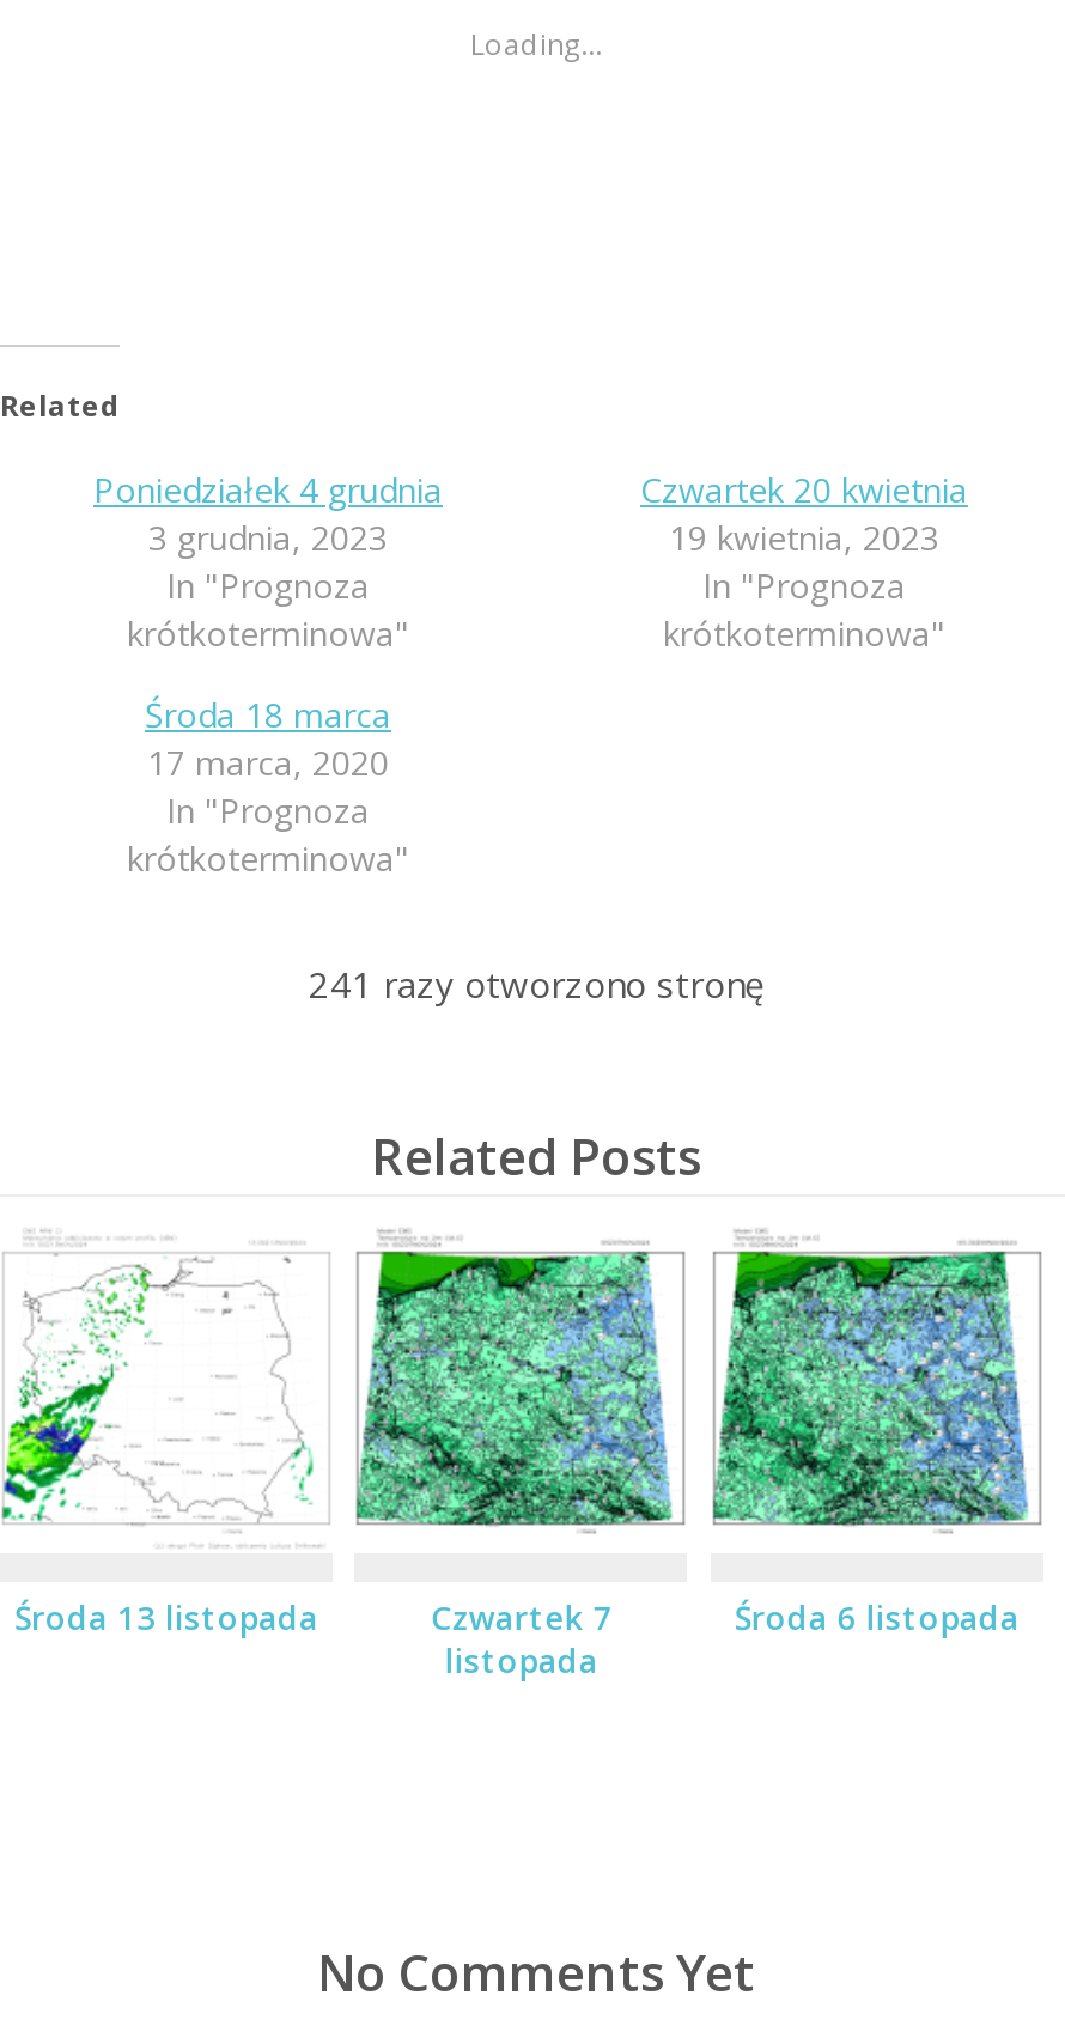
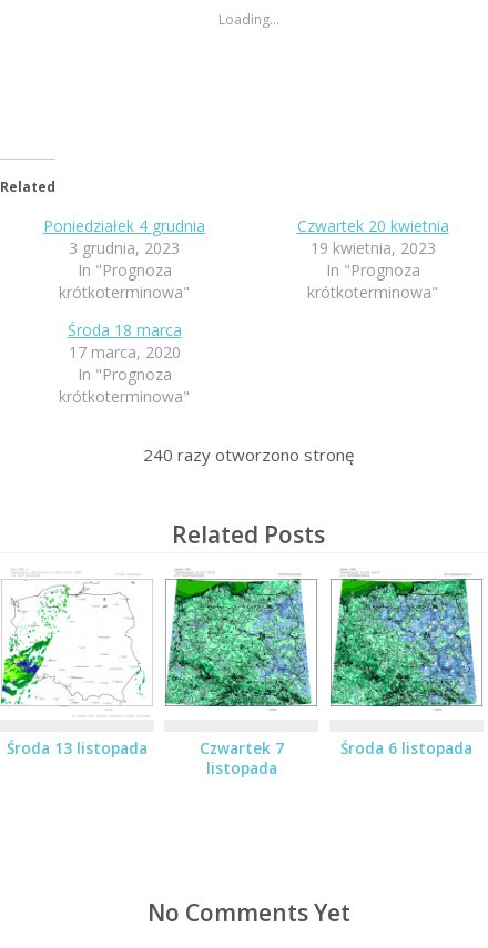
[309,960,763,1008] 241 razy otworzono stronę -> [143,444,354,466] 240 razy otworzono stronę

